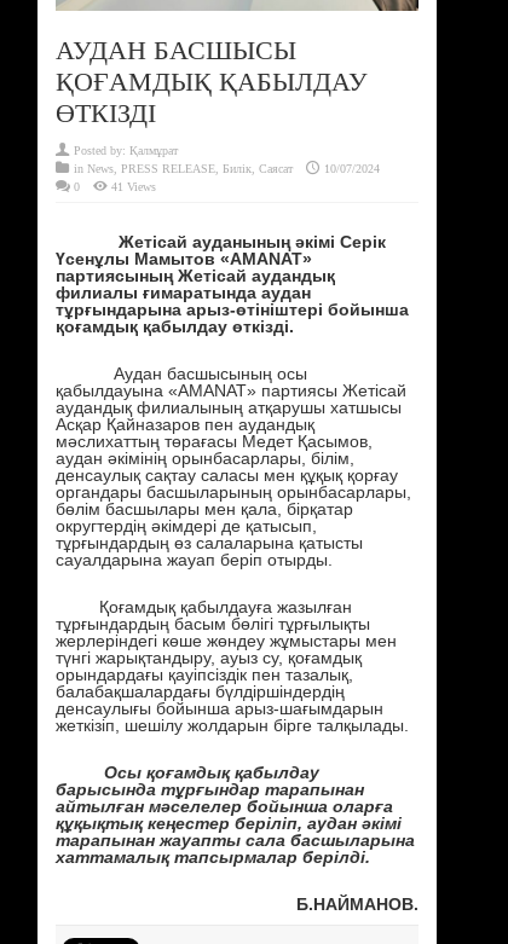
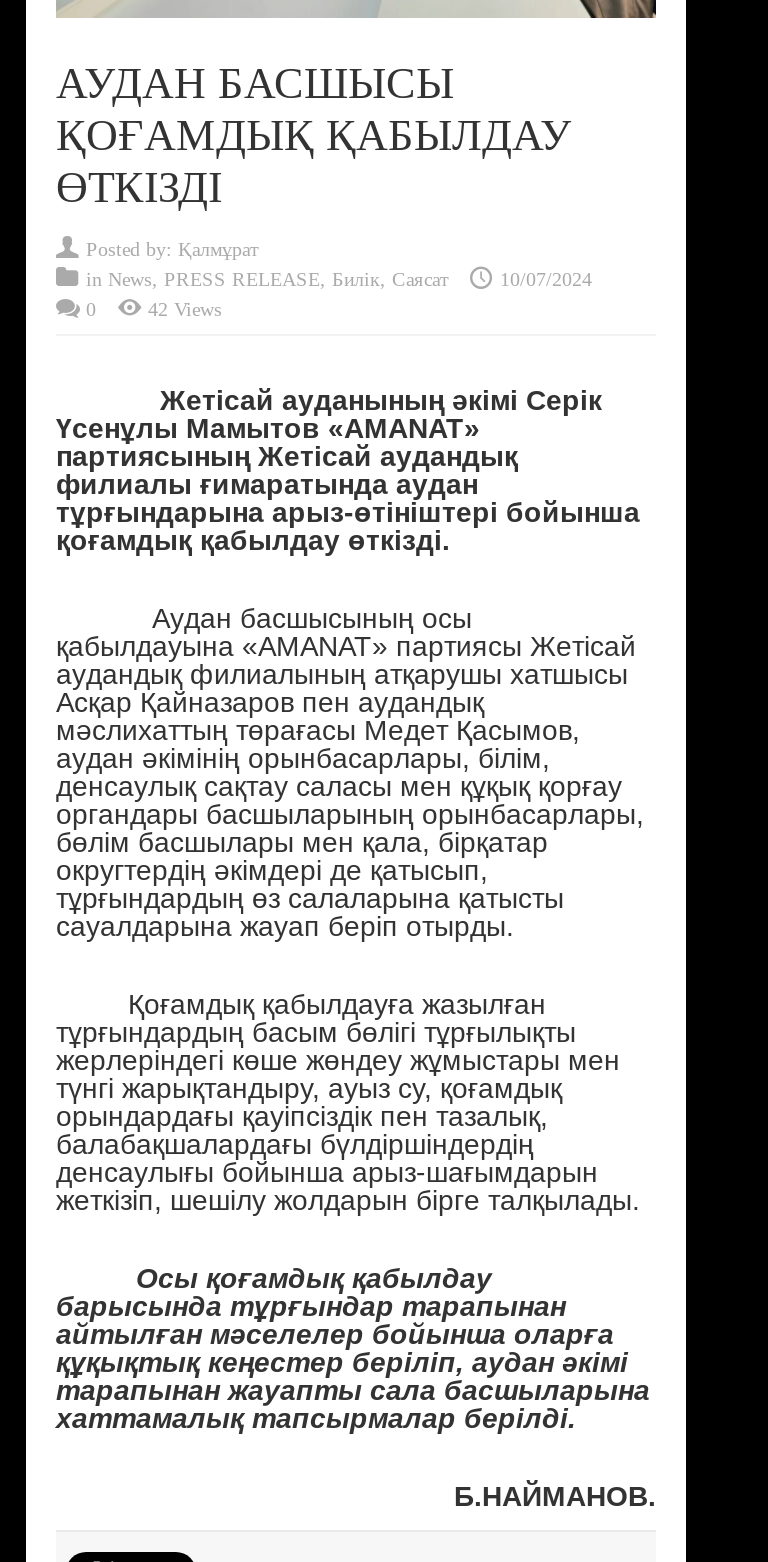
[111,180,156,193] 41 Views -> [148,297,222,319] 42 Views

